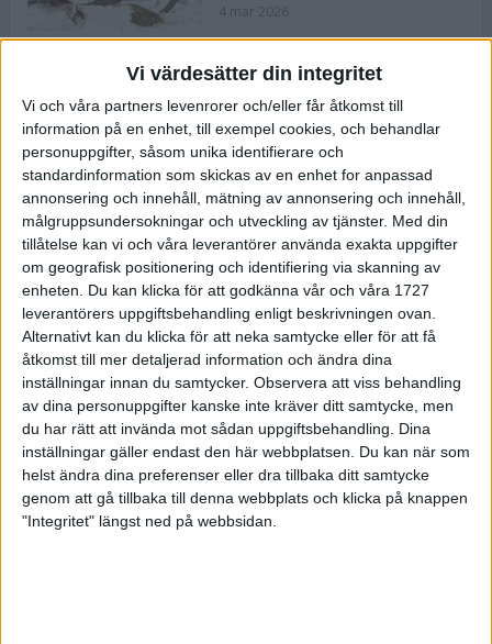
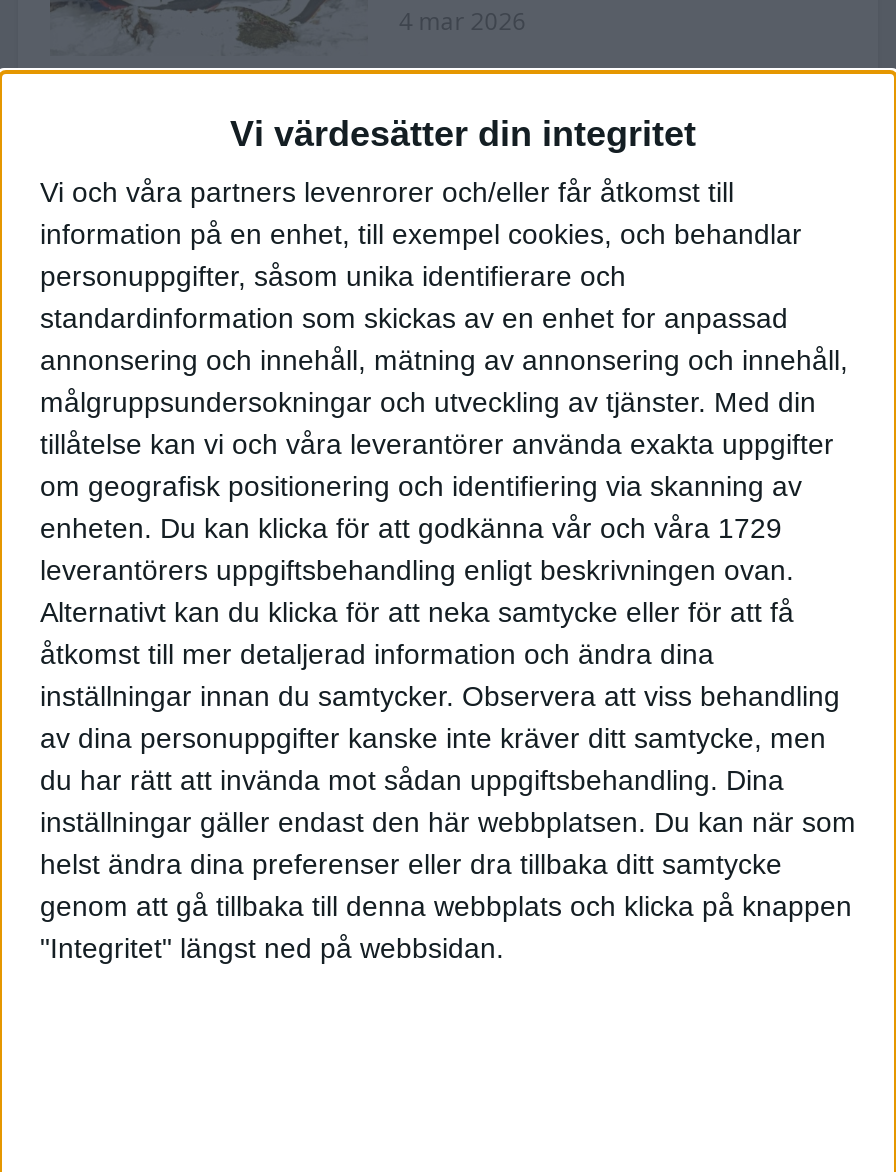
[22,282,429,299] enheten. Du kan klicka för att godkänna vår och våra 1727 -> [40,513,782,545] enheten. Du kan klicka för att godkänna vår och våra 1729

